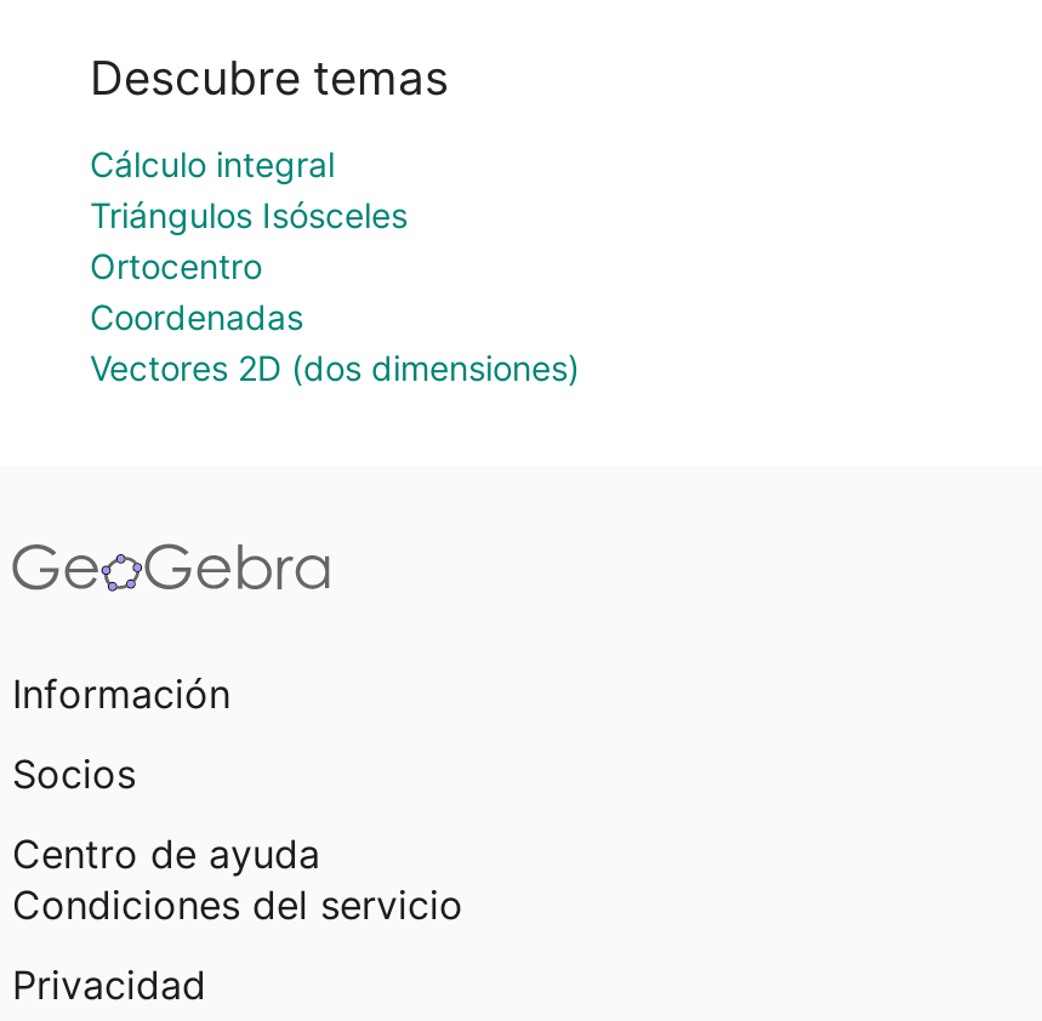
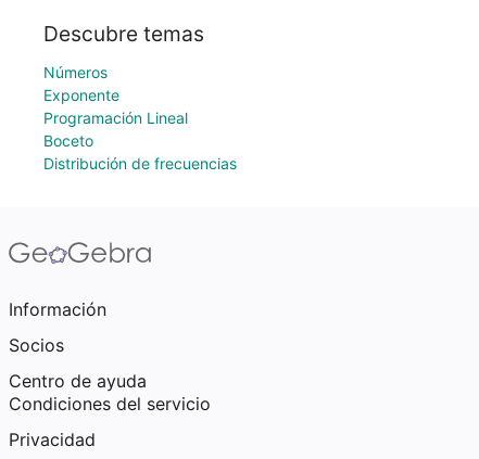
[90,143,580,388] Cálculo integral | Triángulos Isósceles | Ortocentro | Coordenadas | Vectores 2D (dos dimensiones) -> [43,63,237,173] Números | Exponente | Programación Lineal | Boceto | Distribución de frecuencias

